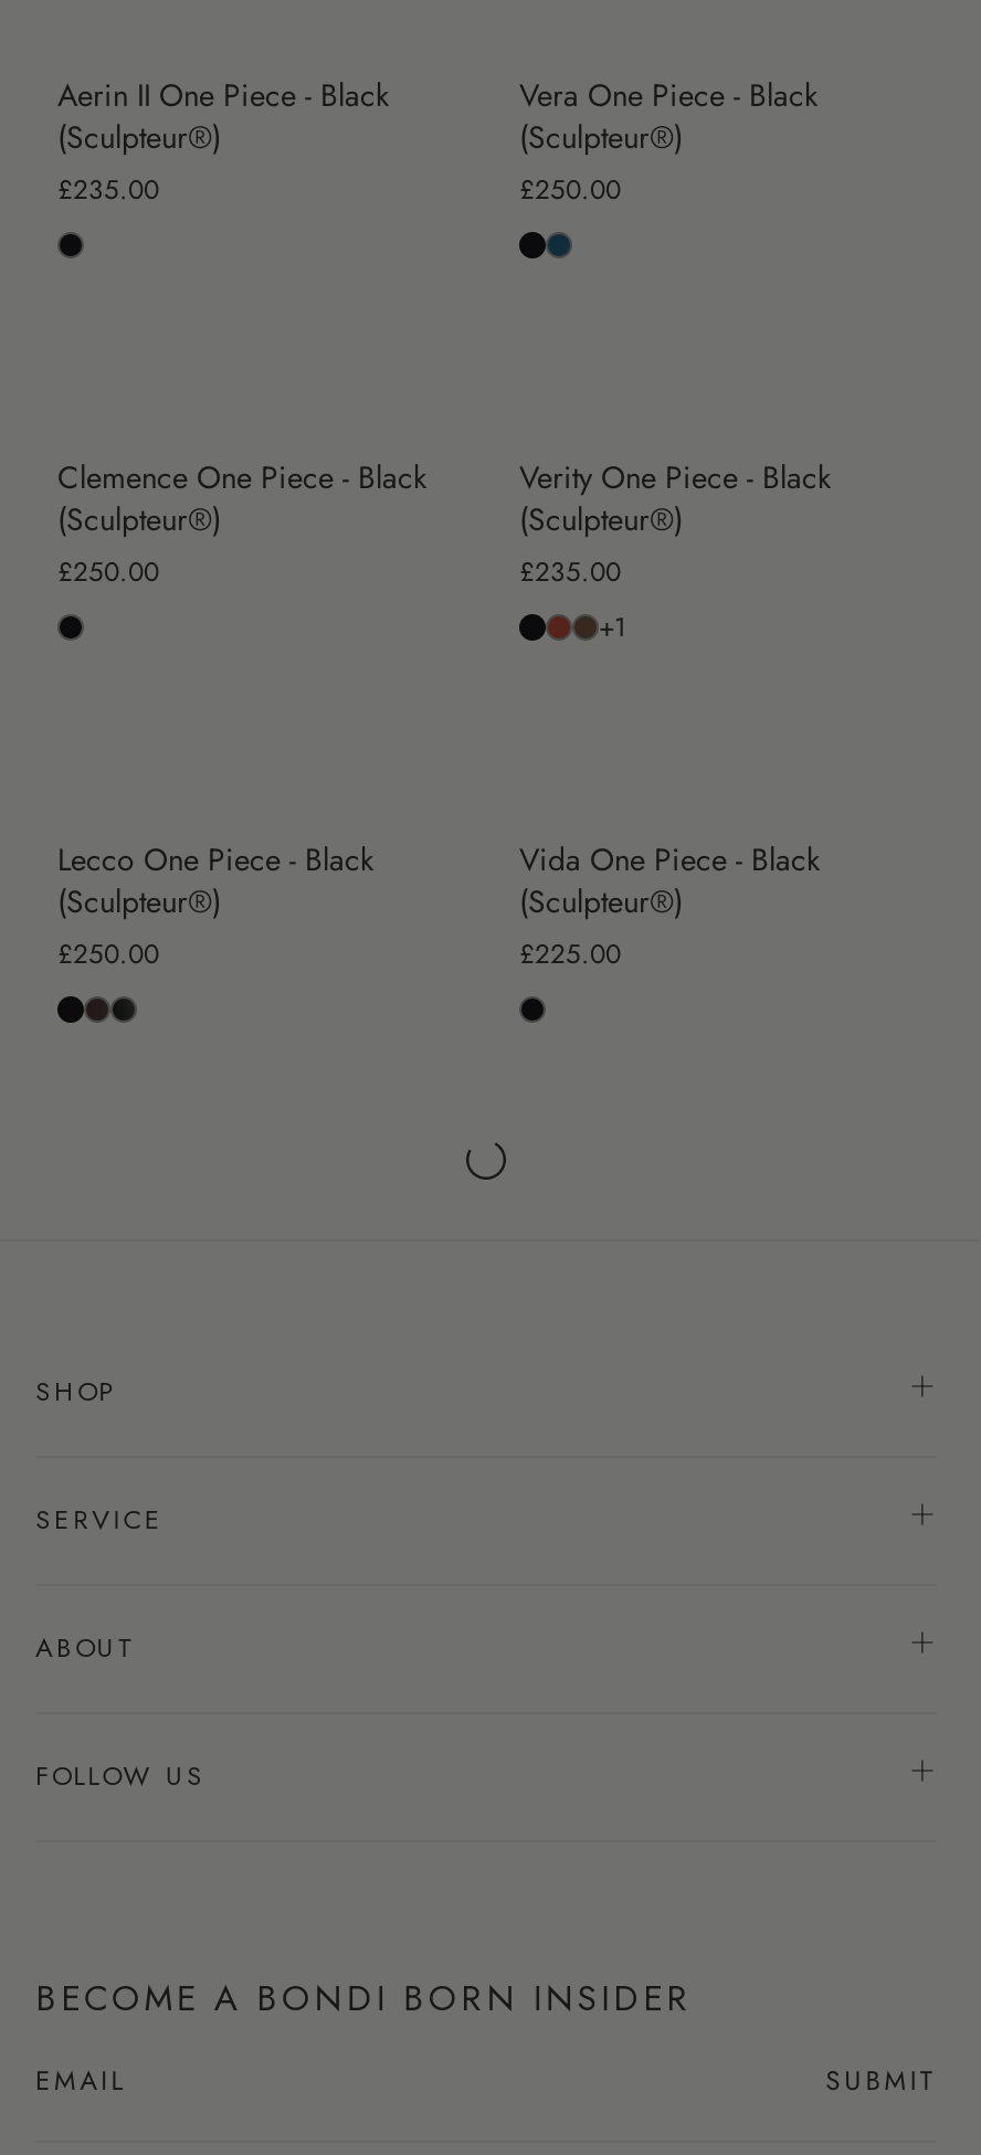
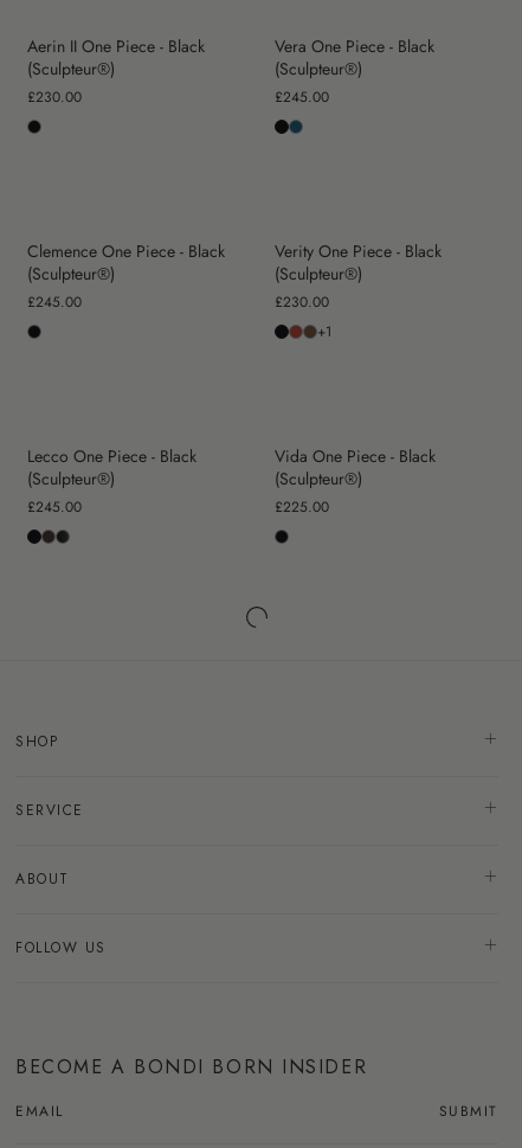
[57,170,159,210] £235.00 -> [27,86,82,108] £230.00
[519,170,621,210] £250.00 -> [275,86,329,108] £245.00
[57,552,159,592] £250.00 -> [27,291,82,313] £245.00
[519,552,621,592] £235.00 -> [275,291,329,313] £230.00
[57,934,159,974] £250.00 -> [27,496,82,518] £245.00

